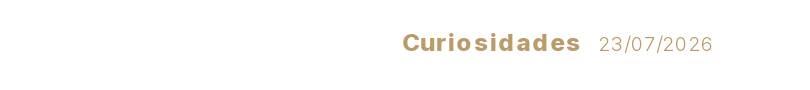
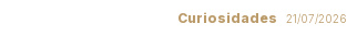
[402,26,714,56] Curiosidades 23/07/2026 -> [177,10,347,26] Curiosidades 21/07/2026

